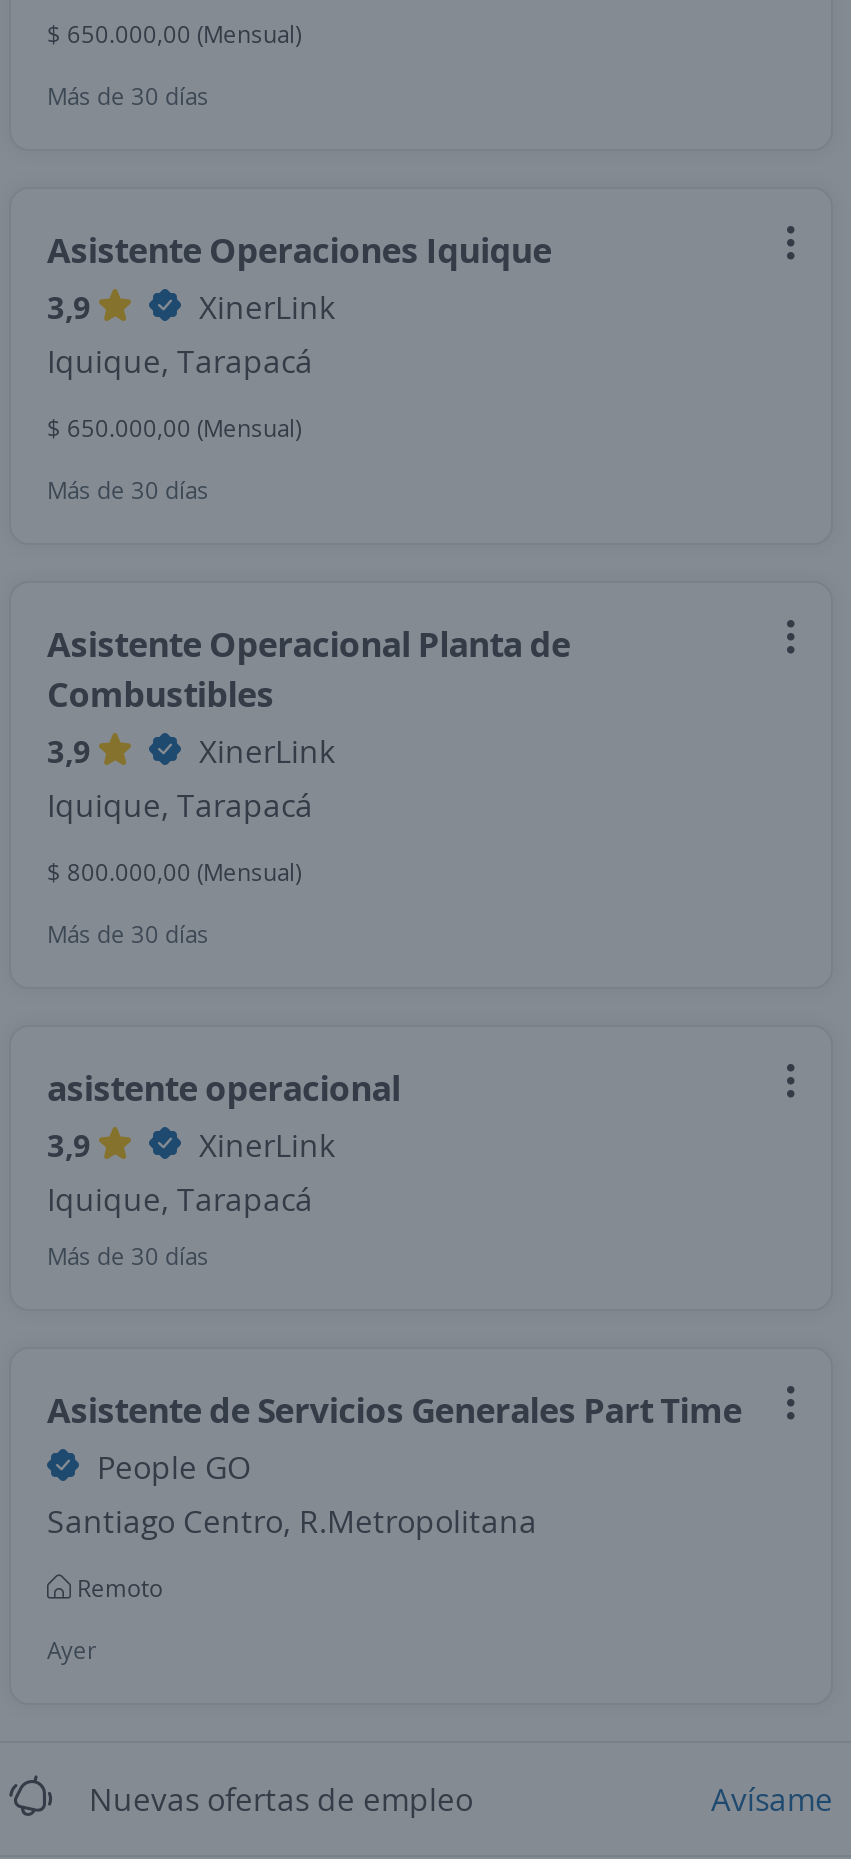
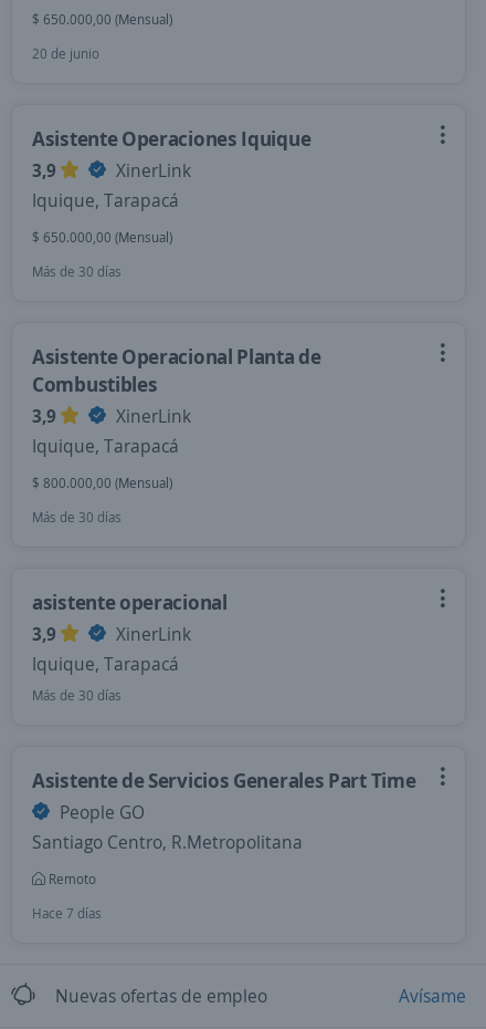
[47,79,209,113] Más de 30 días -> [32,44,99,63] 20 de junio
[47,1633,97,1667] Ayer -> [32,904,102,923] Hace 7 días

